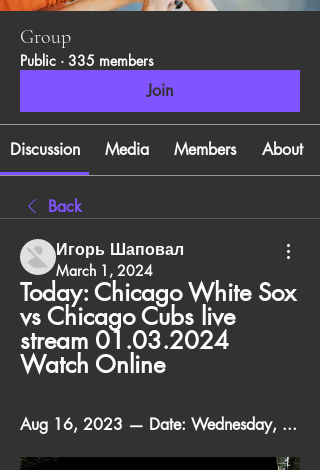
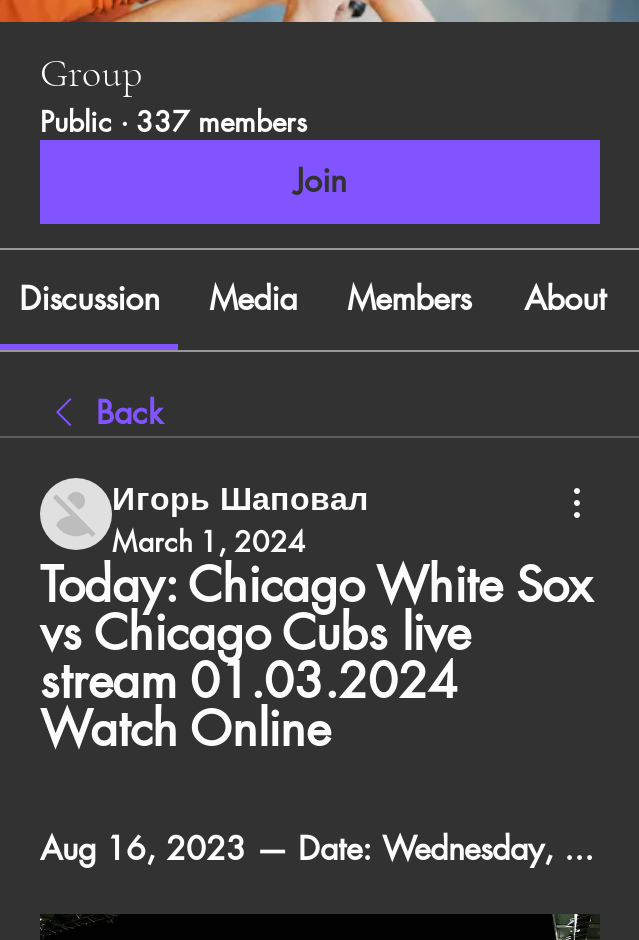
[20,51,154,70] Public · 335 members -> [40,102,308,140] Public · 337 members

